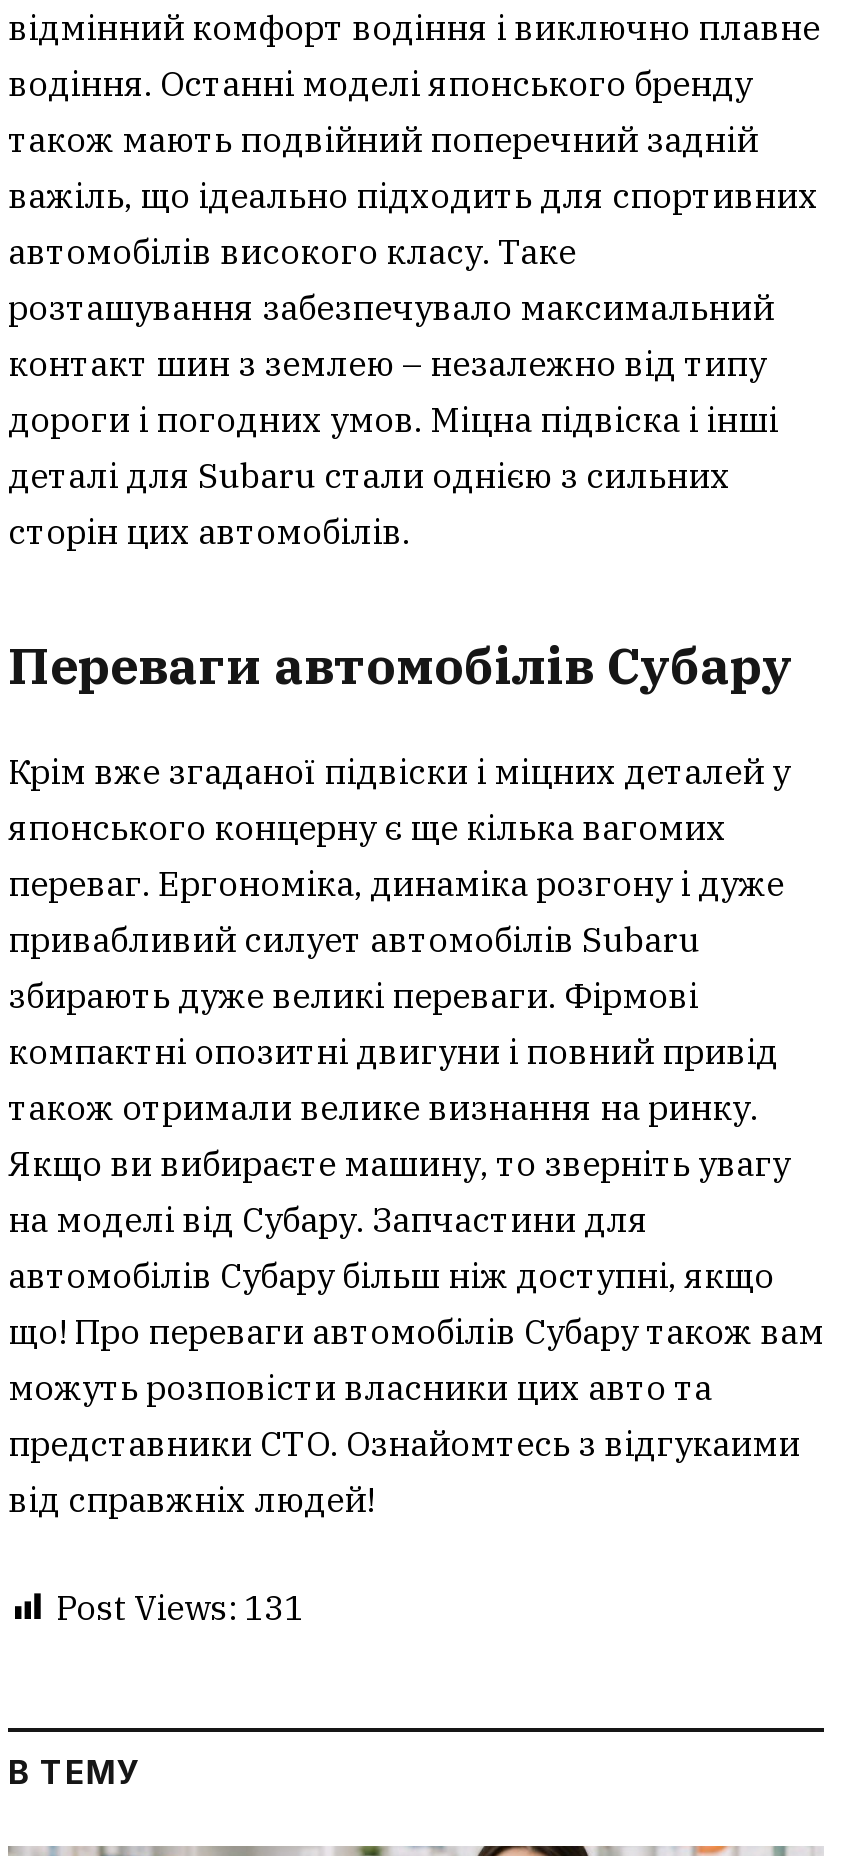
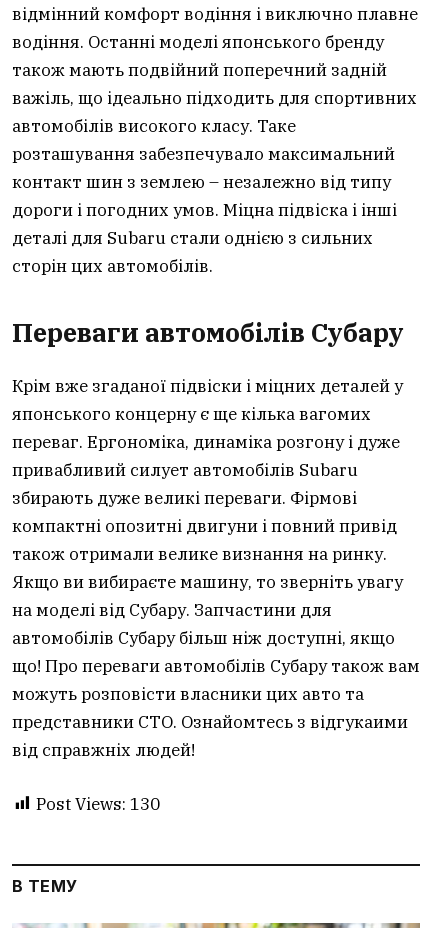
[56,1586,304,1630] Post Views: 131 -> [36,793,160,815] Post Views: 130

